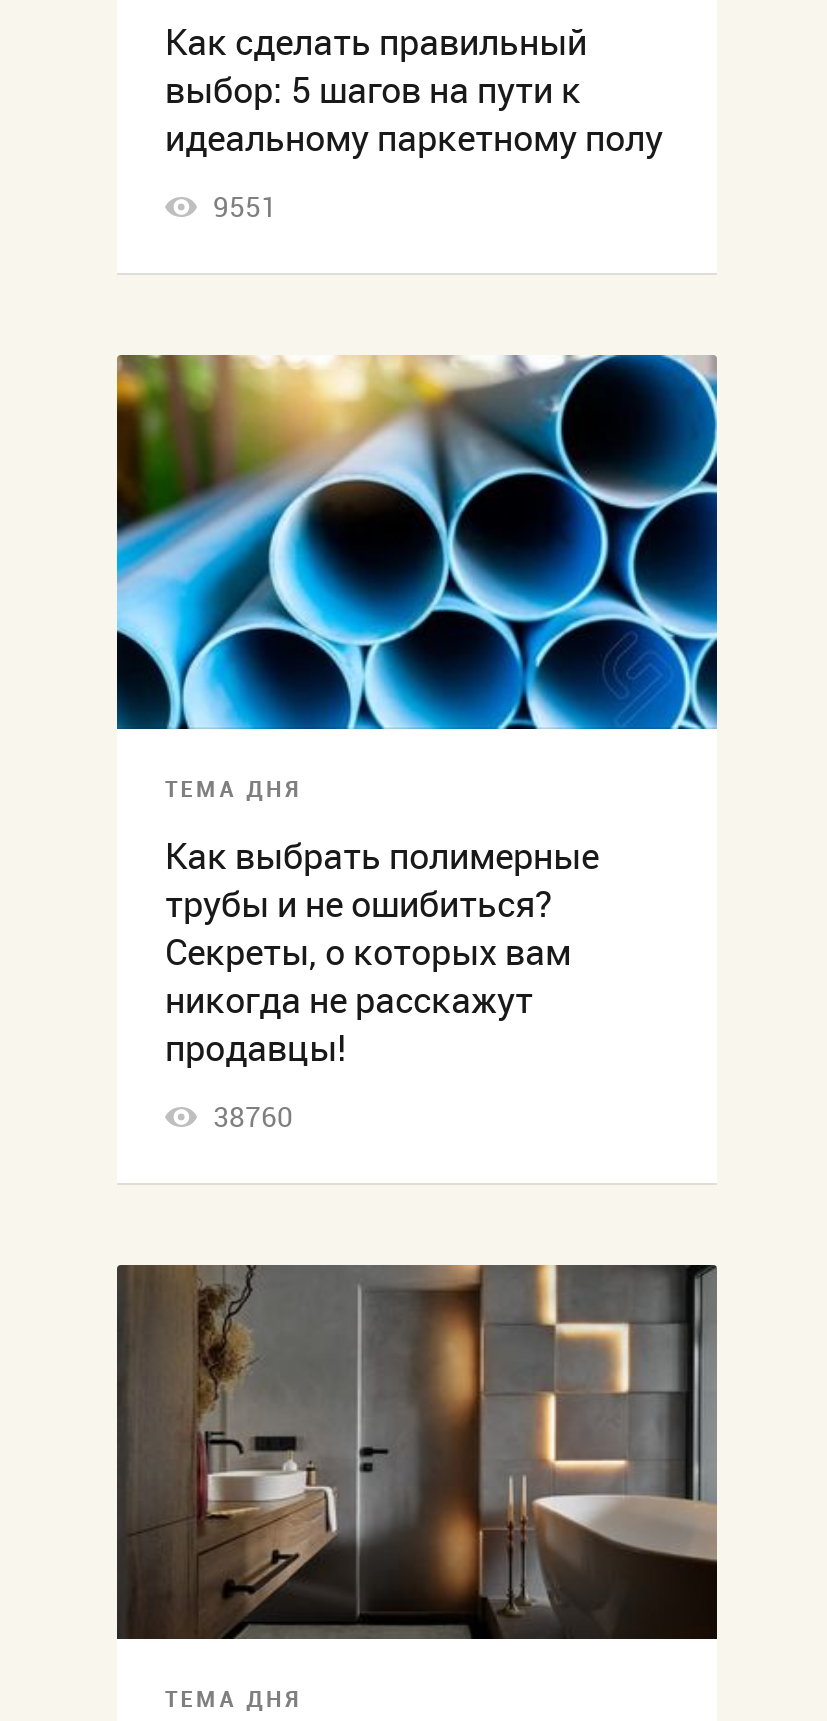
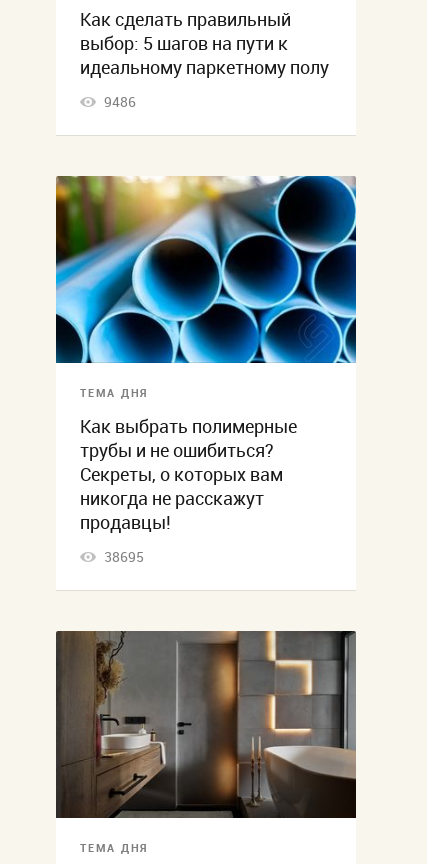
[213,191,277,223] 9551 -> [104,94,136,110] 9486
[213,1101,293,1133] 38760 -> [104,549,144,565] 38695

